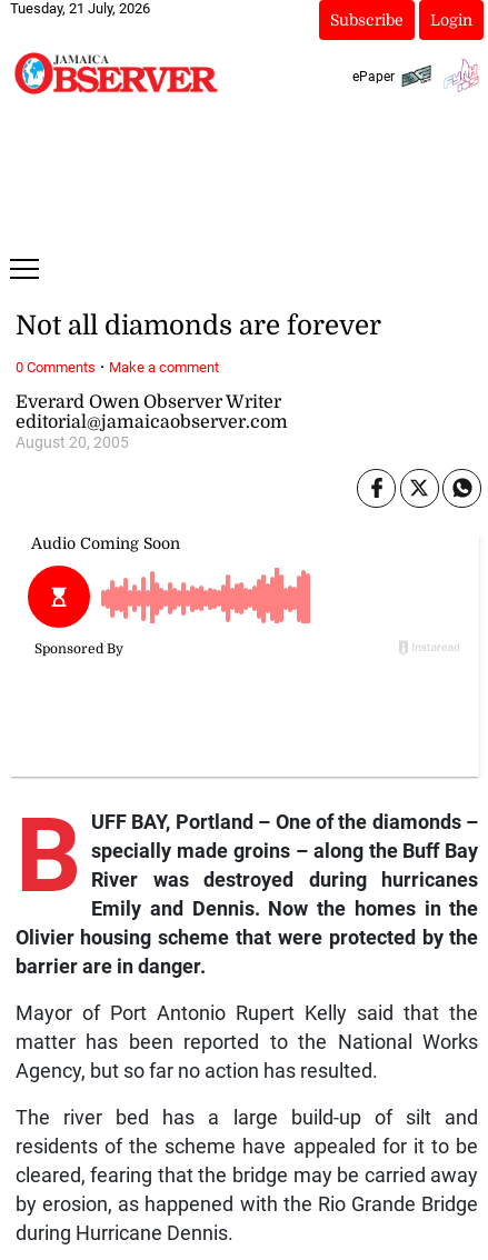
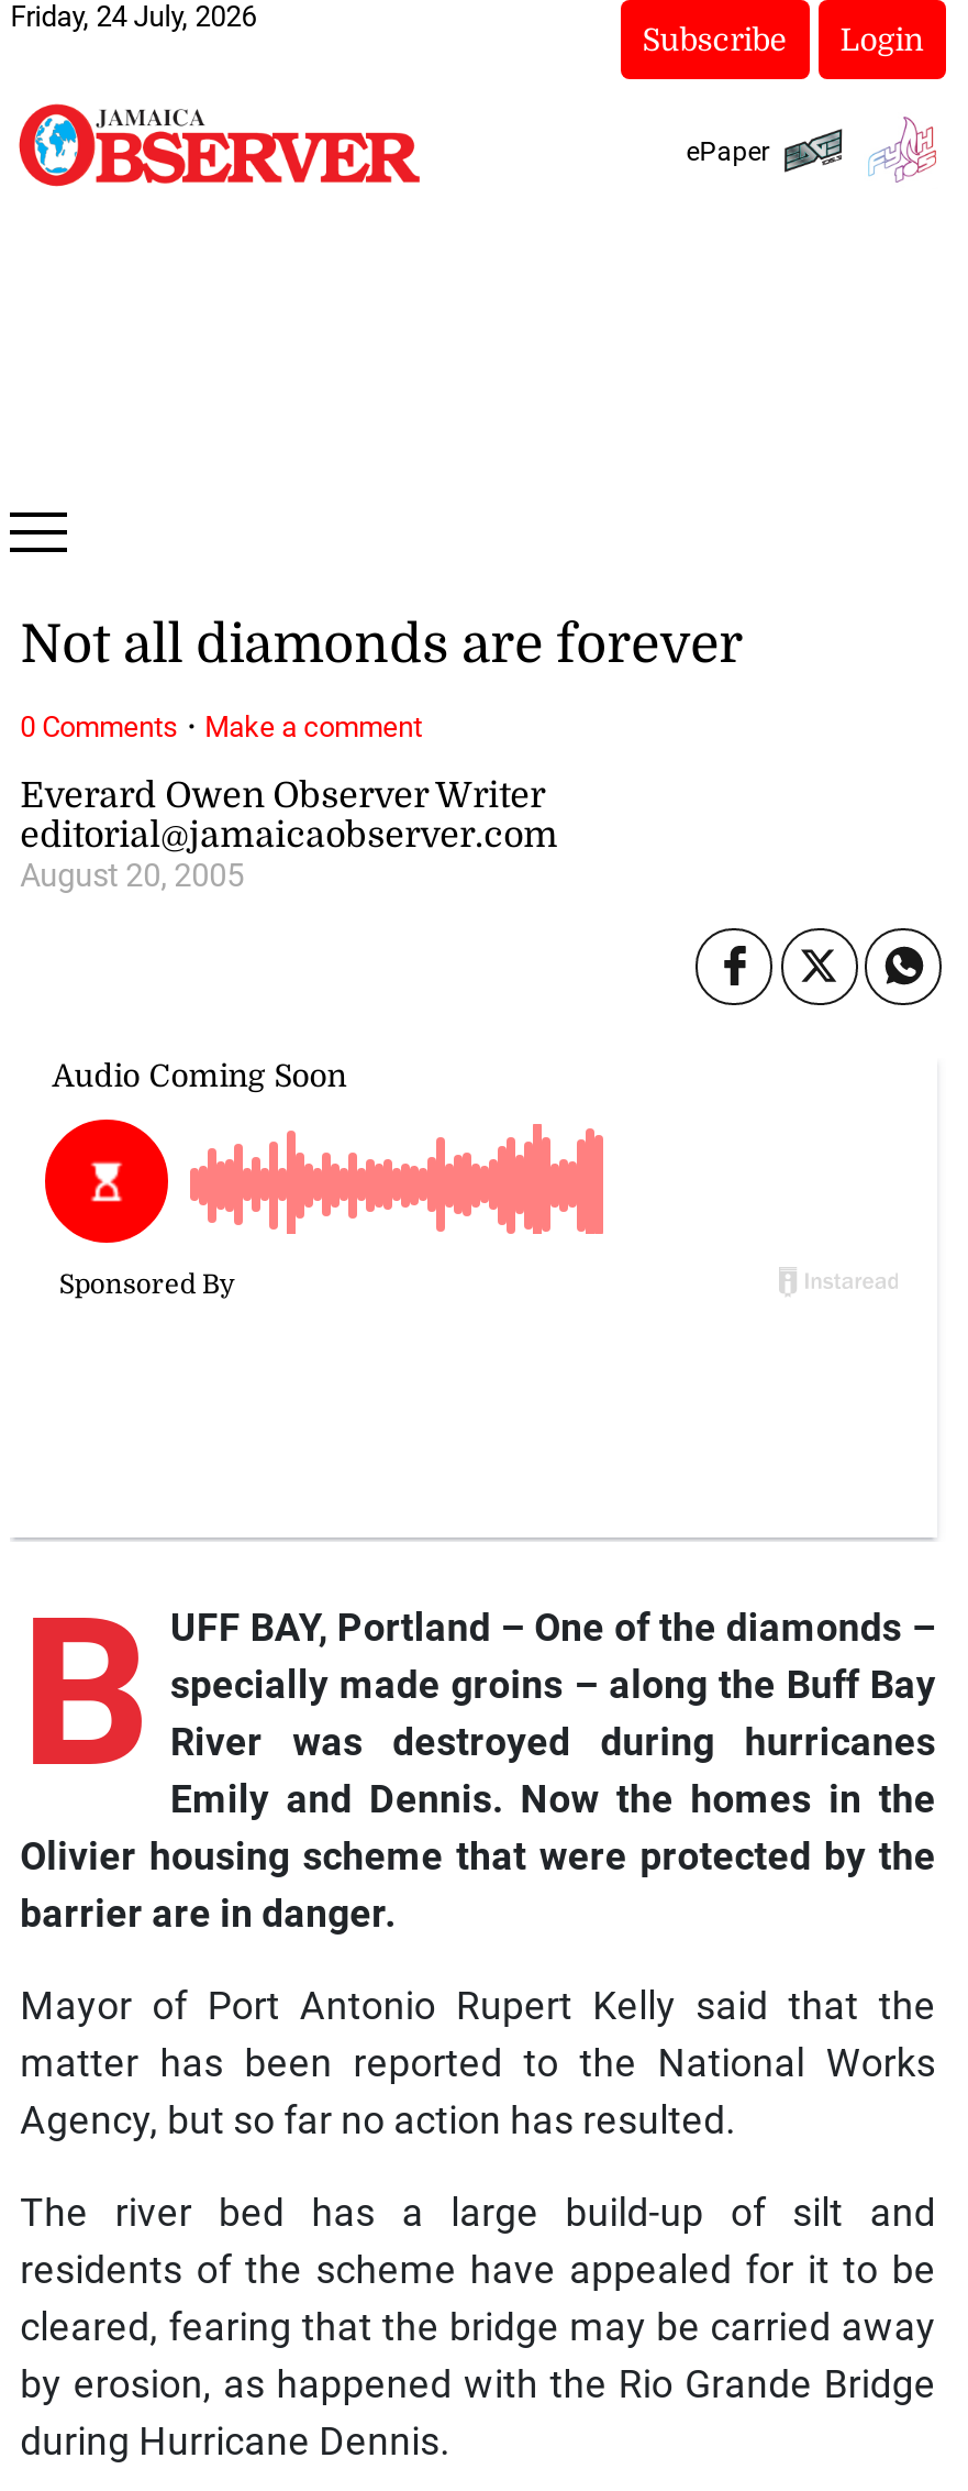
[10,0,150,17] Tuesday, 21 July, 2026 -> [10,0,256,33] Friday, 24 July, 2026

